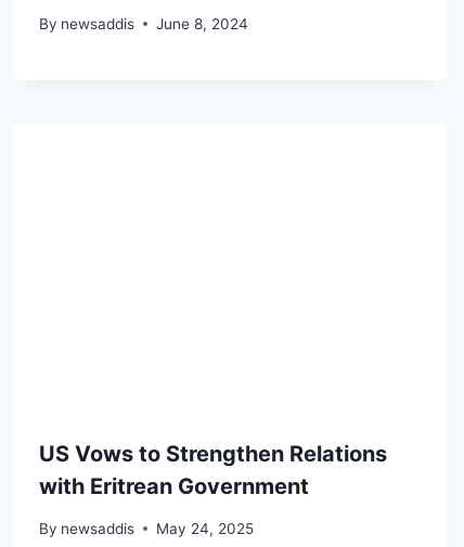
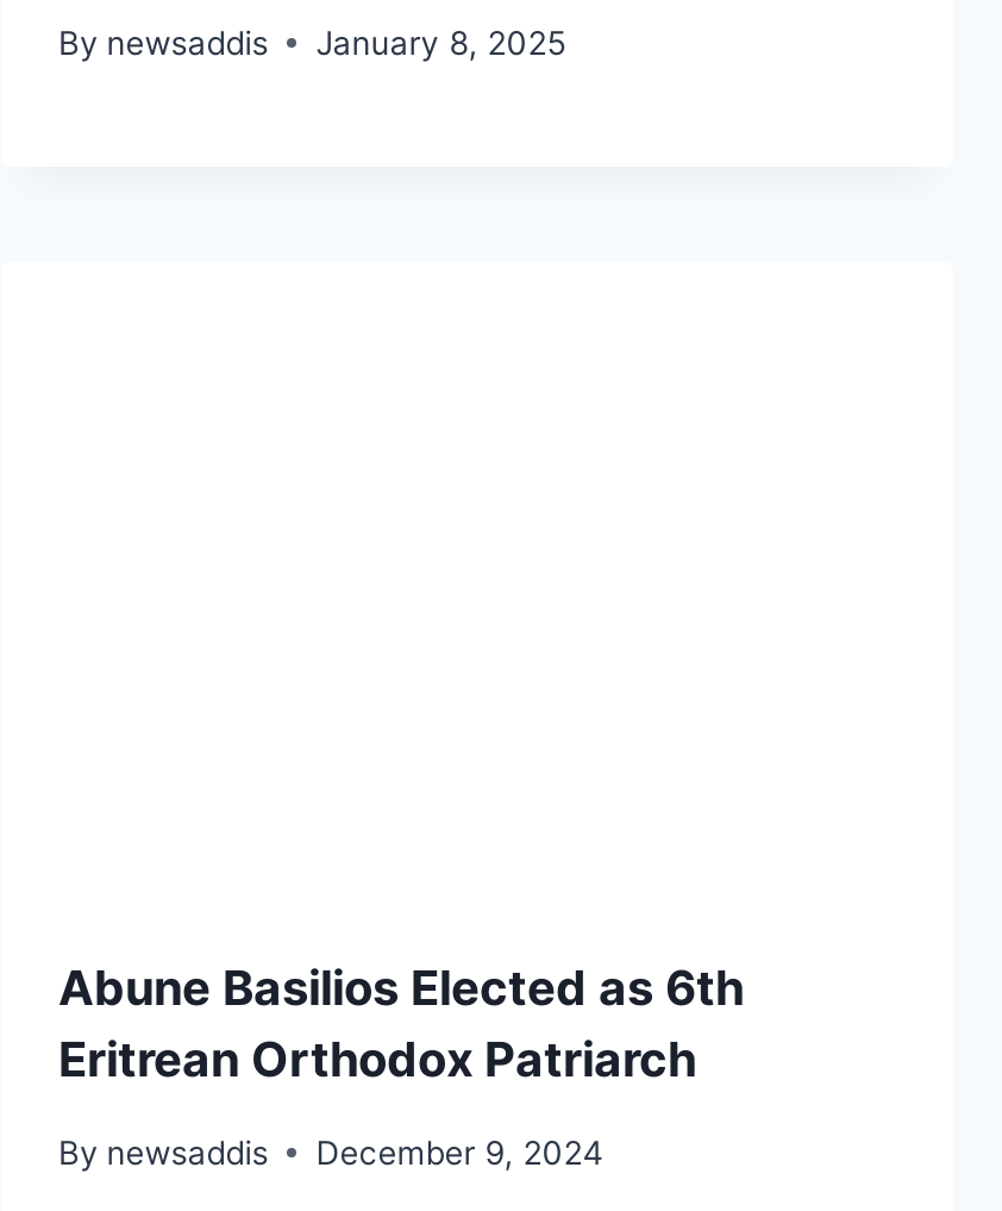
[39,15,248,32] By newsaddis June 8, 2024 -> [58,23,566,61] By newsaddis January 8, 2025
[39,441,387,500] US Vows to Strengthen Relations | with Eritrean Government -> [58,961,744,1089] Abune Basilios Elected as 6th | Eritrean Orthodox Patriarch
[39,520,254,537] By newsaddis May 24, 2025 -> [58,1134,604,1172] By newsaddis December 9, 2024

